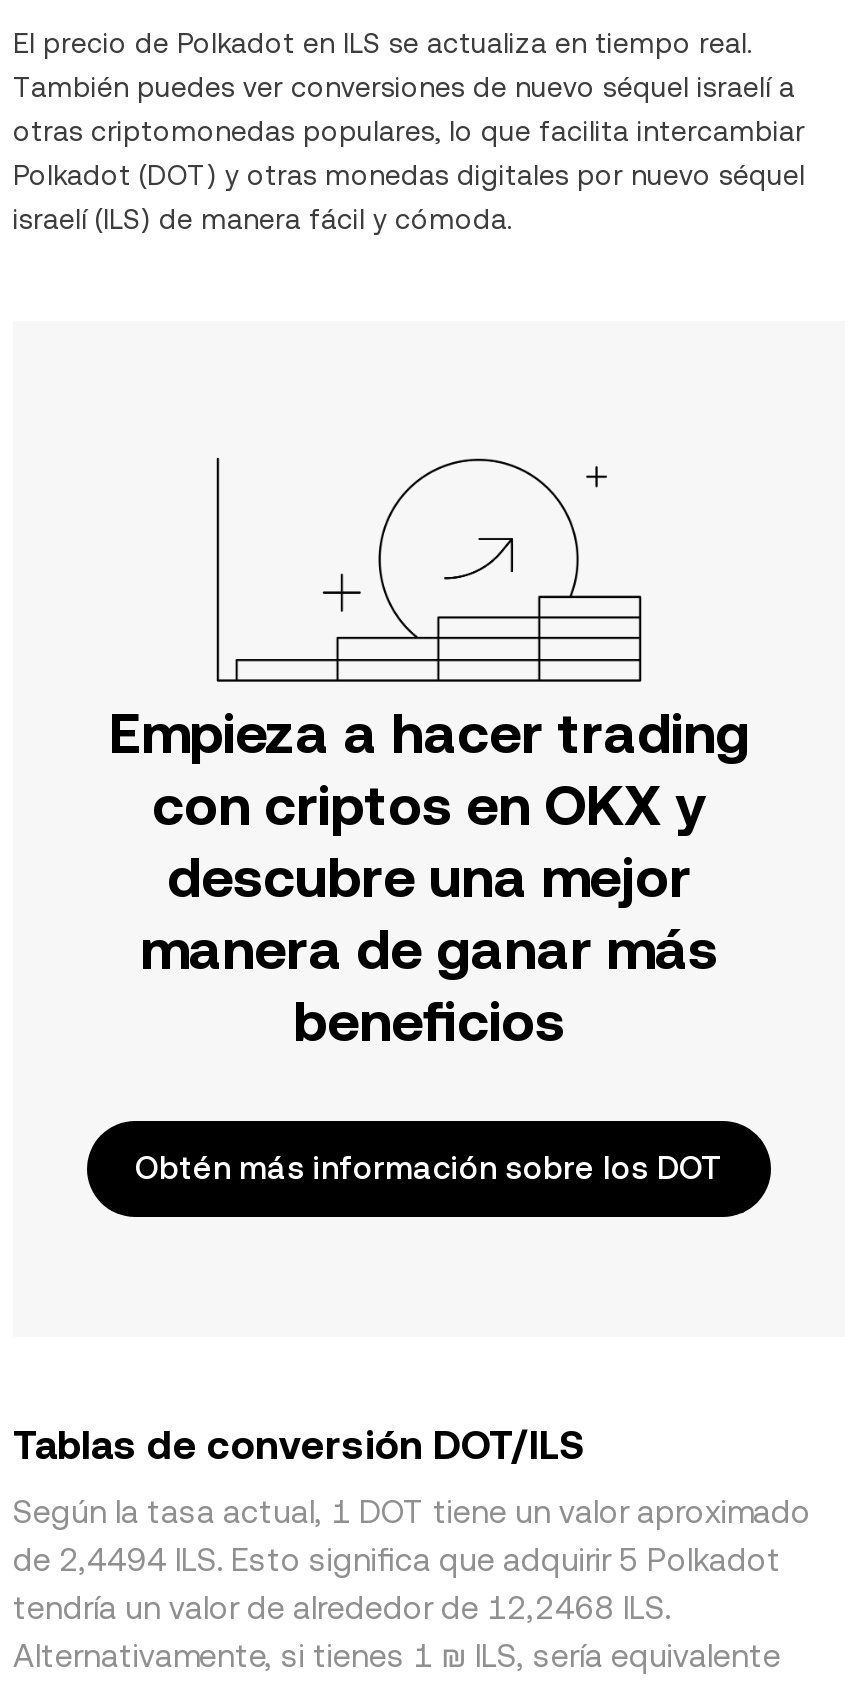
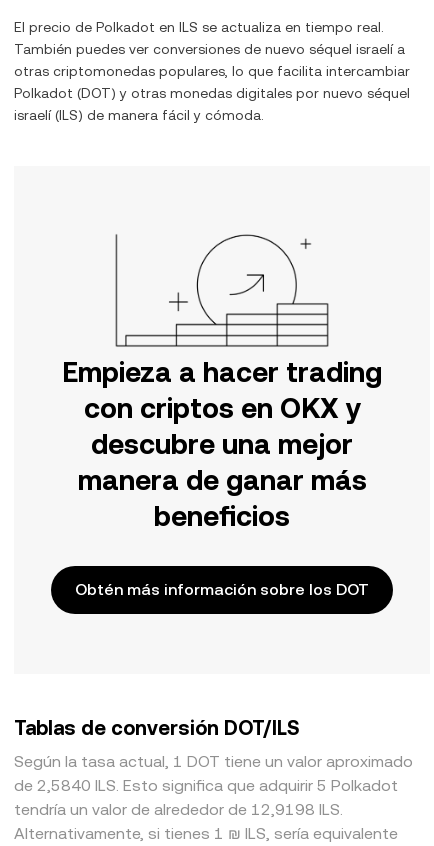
[13,1541,781,1579] de 2,4494 ILS. Esto significa que adquirir 5 Polkadot -> [14,776,398,795] de 2,5840 ILS. Esto significa que adquirir 5 Polkadot
[13,1589,671,1627] tendría un valor de alrededor de 12,2468 ILS. -> [14,800,343,819] tendría un valor de alrededor de 12,9198 ILS.

